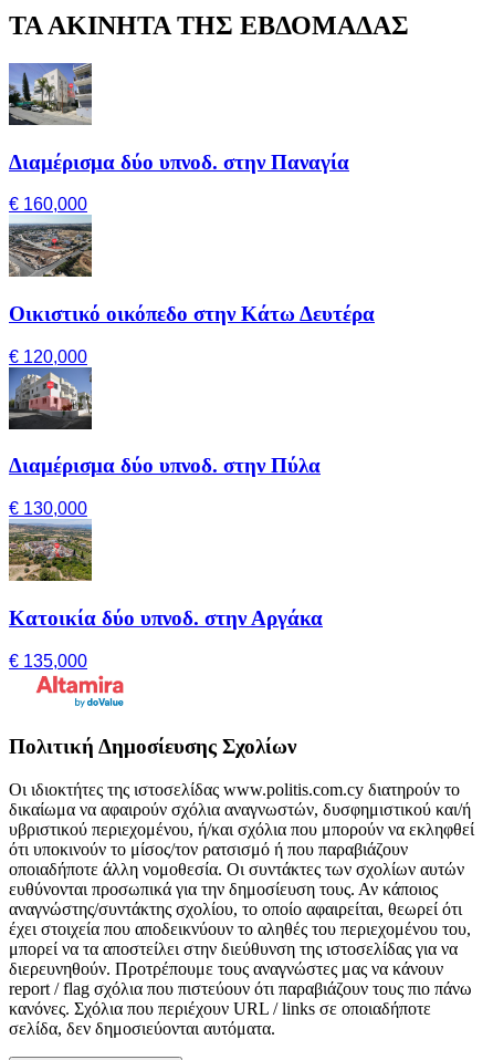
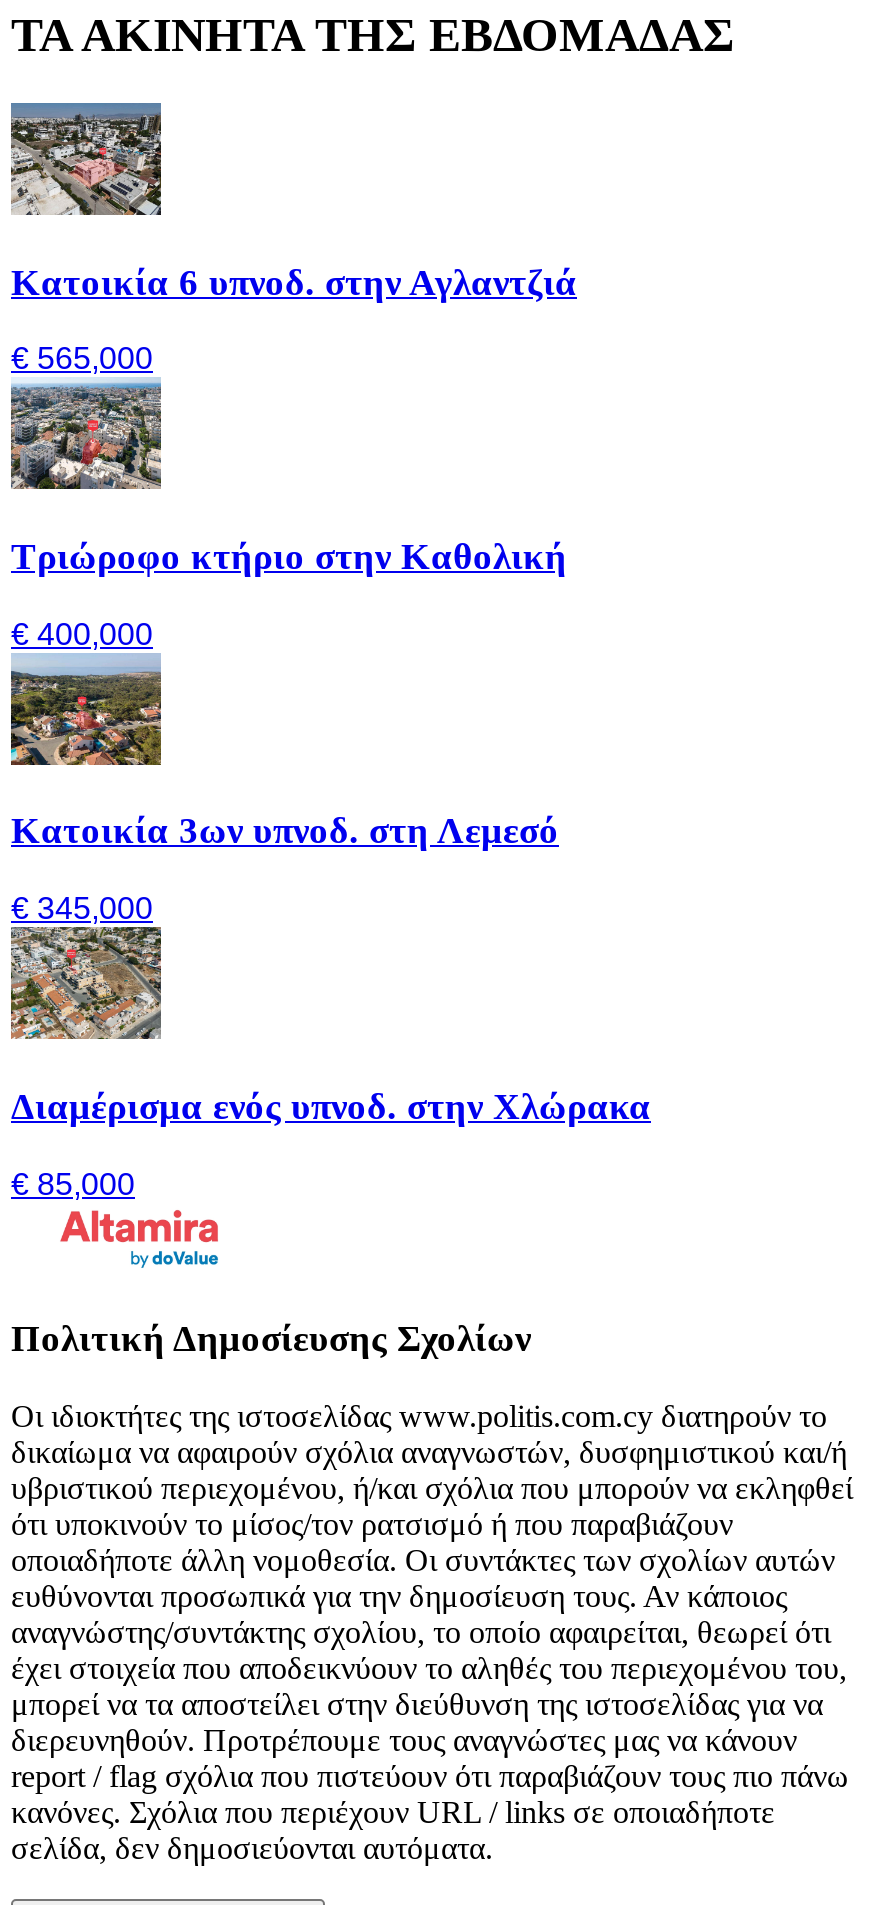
[8,63,349,173] [image] | Διαμέρισμα δύο υπνοδ. στην Παναγία -> [9,103,577,302] [image] | Κατοικία 6 υπνοδ. στην Αγλαντζιά
[9,195,87,214] € 160,000 -> [11,342,153,376] € 565,000
[9,222,375,325] [image] | Οικιστικό οικόπεδο στην Κάτω Δευτέρα -> [9,391,567,577] [image] | Τριώροφο κτήριο στην Καθολική
[9,347,87,366] € 120,000 -> [11,617,153,651] € 400,000
[8,374,321,477] [image] | Διαμέρισμα δύο υπνοδ. στην Πύλα -> [9,665,559,852] [image] | Κατοικία 3ων υπνοδ. στη Λεμεσό
[9,499,87,518] € 130,000 -> [11,891,153,925] € 345,000
[9,527,323,629] [image] | Κατοικία δύο υπνοδ. στην Αργάκα -> [11,941,651,1127] [image] | Διαμέρισμα ενός υπνοδ. στην Χλώρακα
[9,651,87,670] € 135,000 -> [11,1166,135,1200] € 85,000

